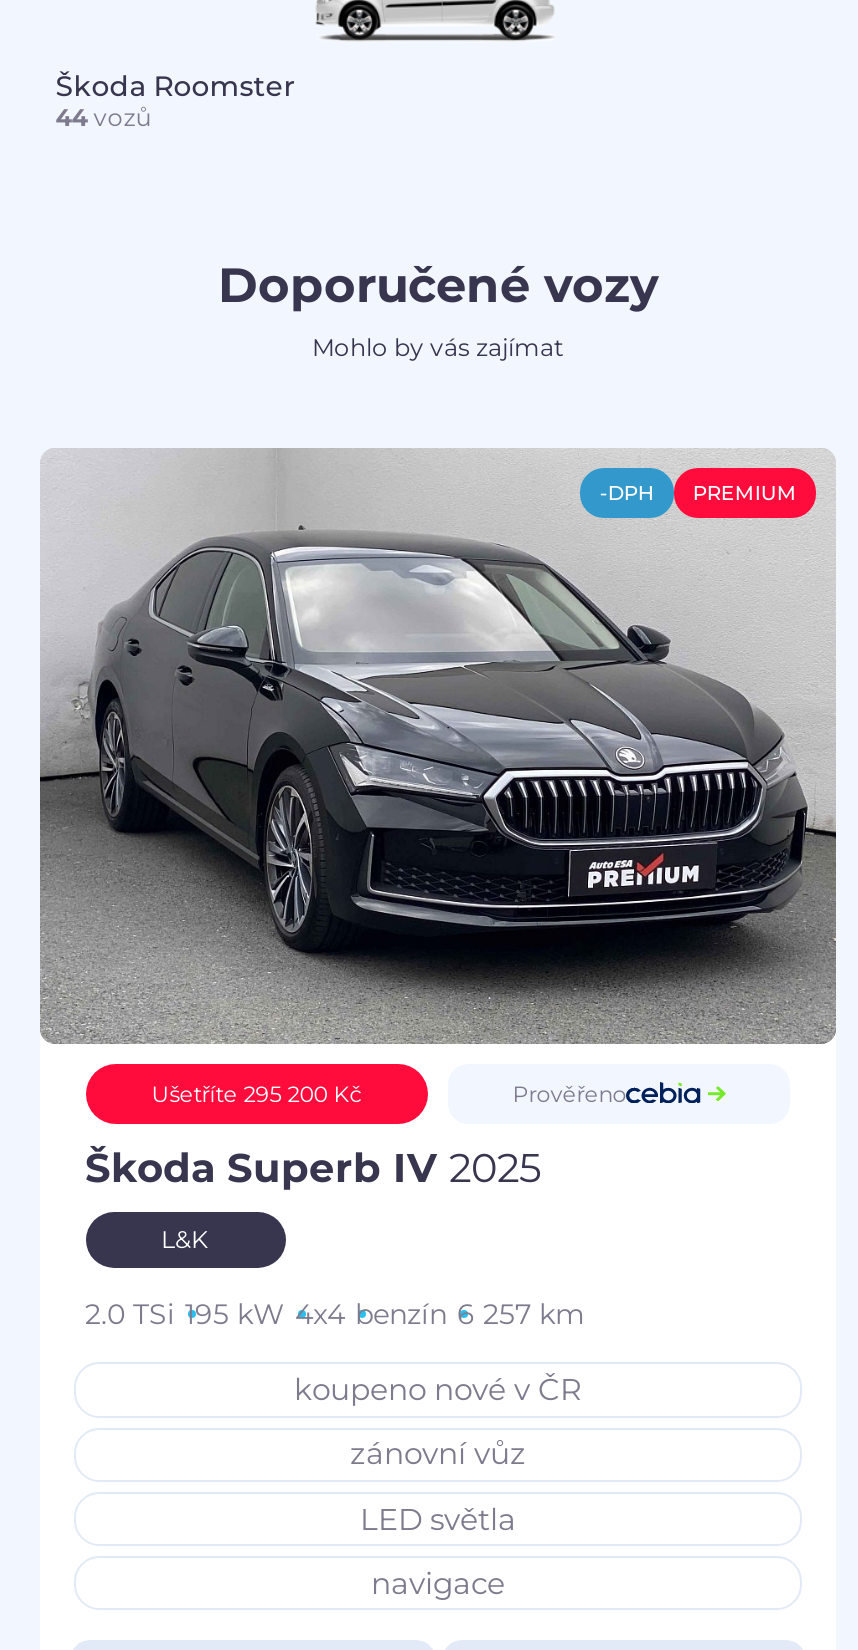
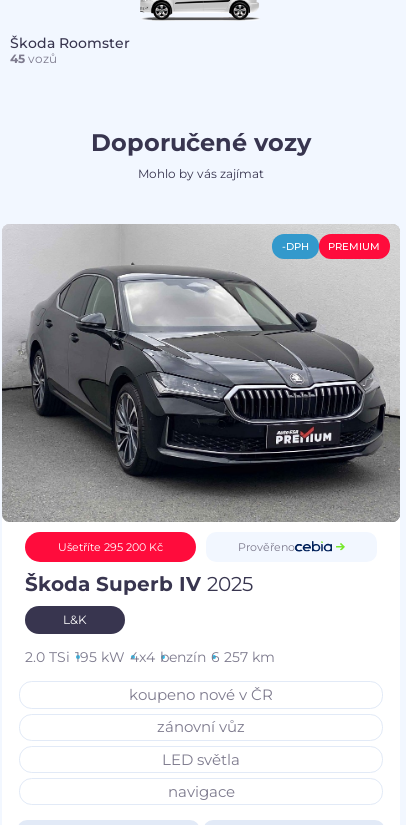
[55,101,151,131] 44 vozů -> [10,50,57,65] 45 vozů

